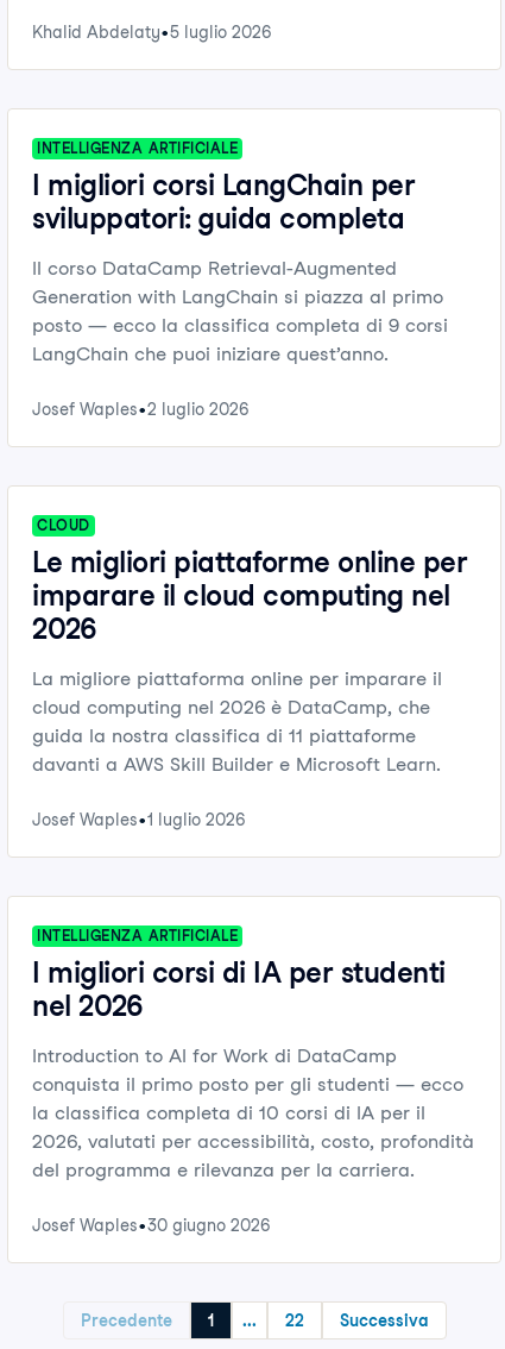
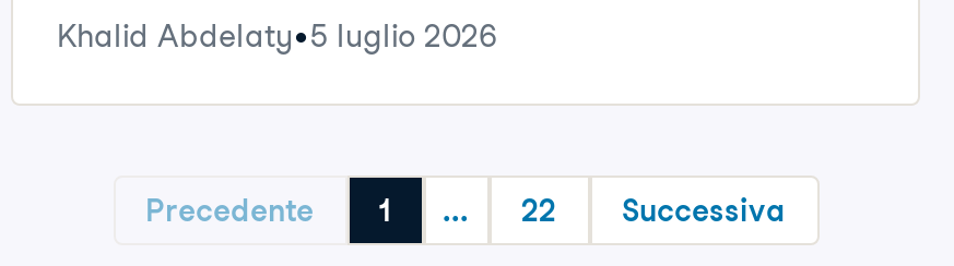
[32,139,448,419] INTELLIGENZA ARTIFICIALE | I migliori corsi LangChain per | sviluppatori: guida completa | Il corso DataCamp Retrieval-Augmented | Generation with LangChain si piazza al primo | posto — ecco la classifica completa di 9 corsi | LangChain che puoi iniziare quest’anno. | Josef Waples 2 luglio 2026 -> none
[32,516,467,829] CLOUD | Le migliori piattaforme online per | imparare il cloud computing nel | 2026 | La migliore piattaforma online per imparare il | cloud computing nel 2026 è DataCamp, che | guida la nostra classifica di 11 piattaforme | davanti a AWS Skill Builder e Microsoft Learn. | Josef Waples 1 luglio 2026 -> none
[32,927,474,1235] INTELLIGENZA ARTIFICIALE | I migliori corsi di IA per studenti | nel 2026 | Introduction to AI for Work di DataCamp | conquista il primo posto per gli studenti — ecco | la classifica completa di 10 corsi di IA per il | 2026, valutati per accessibilità, costo, profondità | del programma e rilevanza per la carriera. | Josef Waples 30 giugno 2026 -> none

